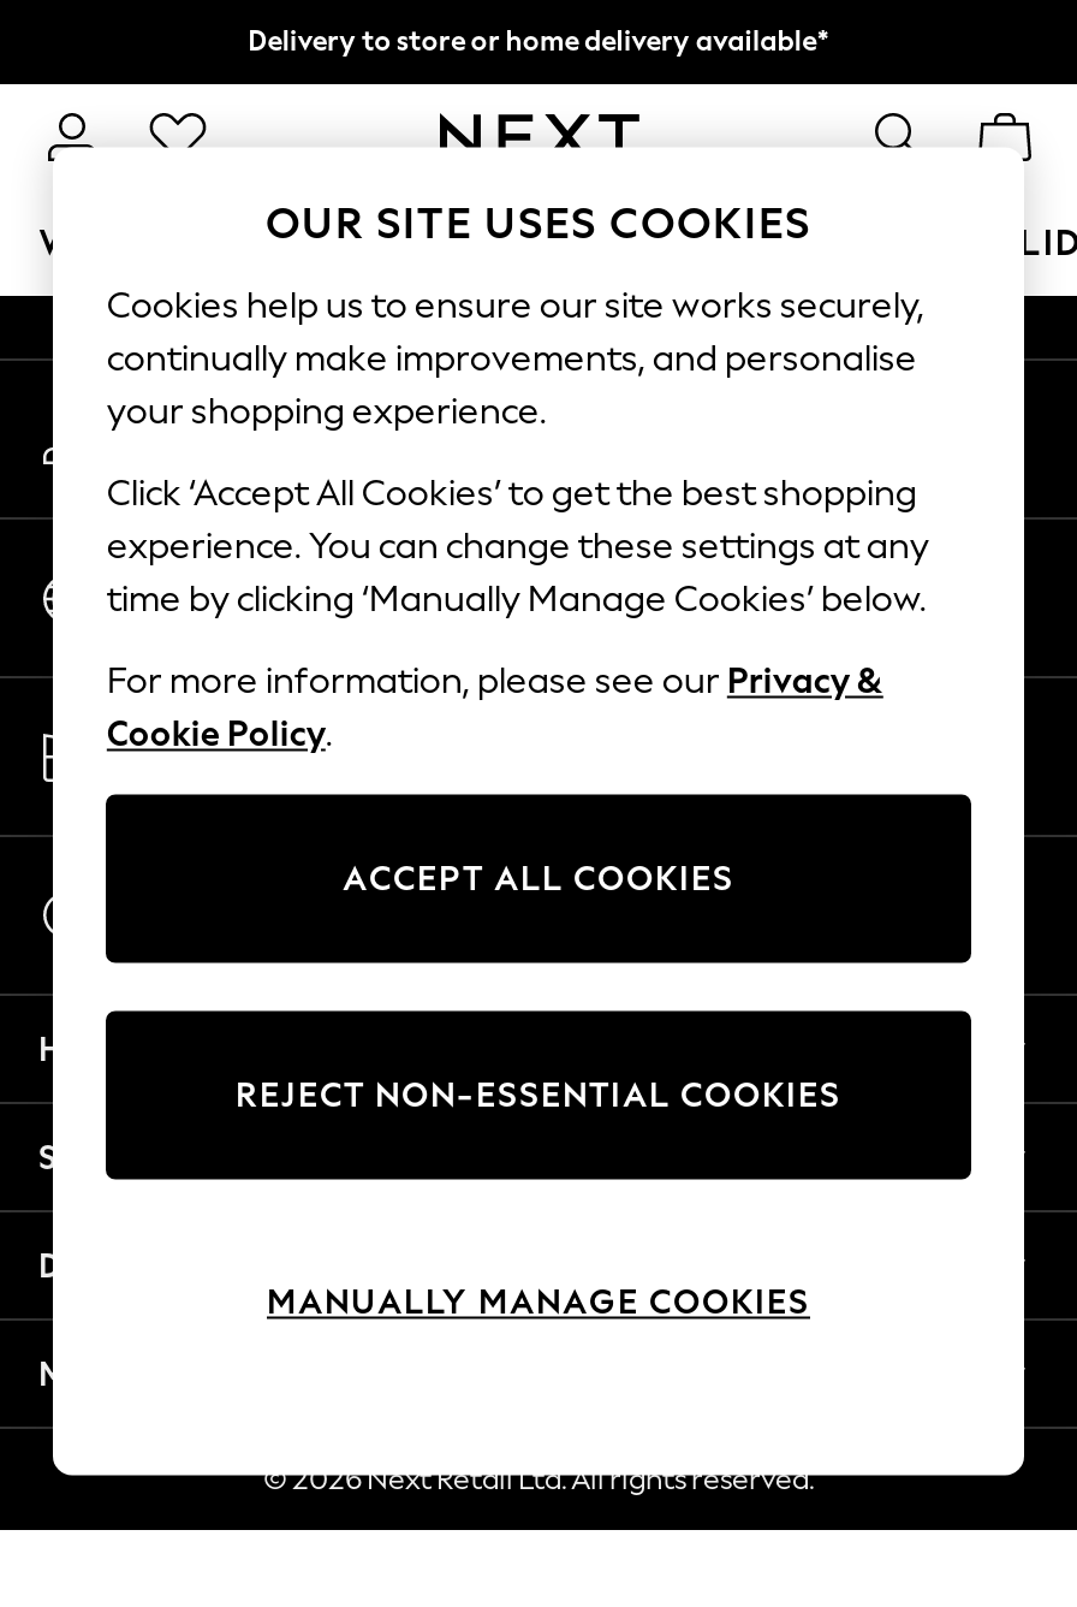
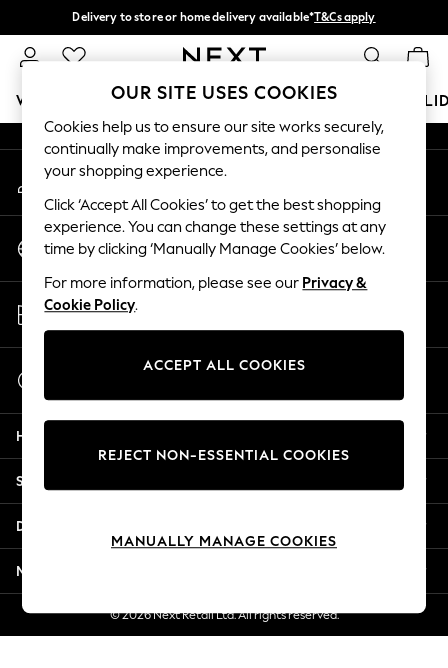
[248,24,829,58] Delivery to store or home delivery available* -> [72,10,376,24] Delivery to store or home delivery available*T&Cs apply

